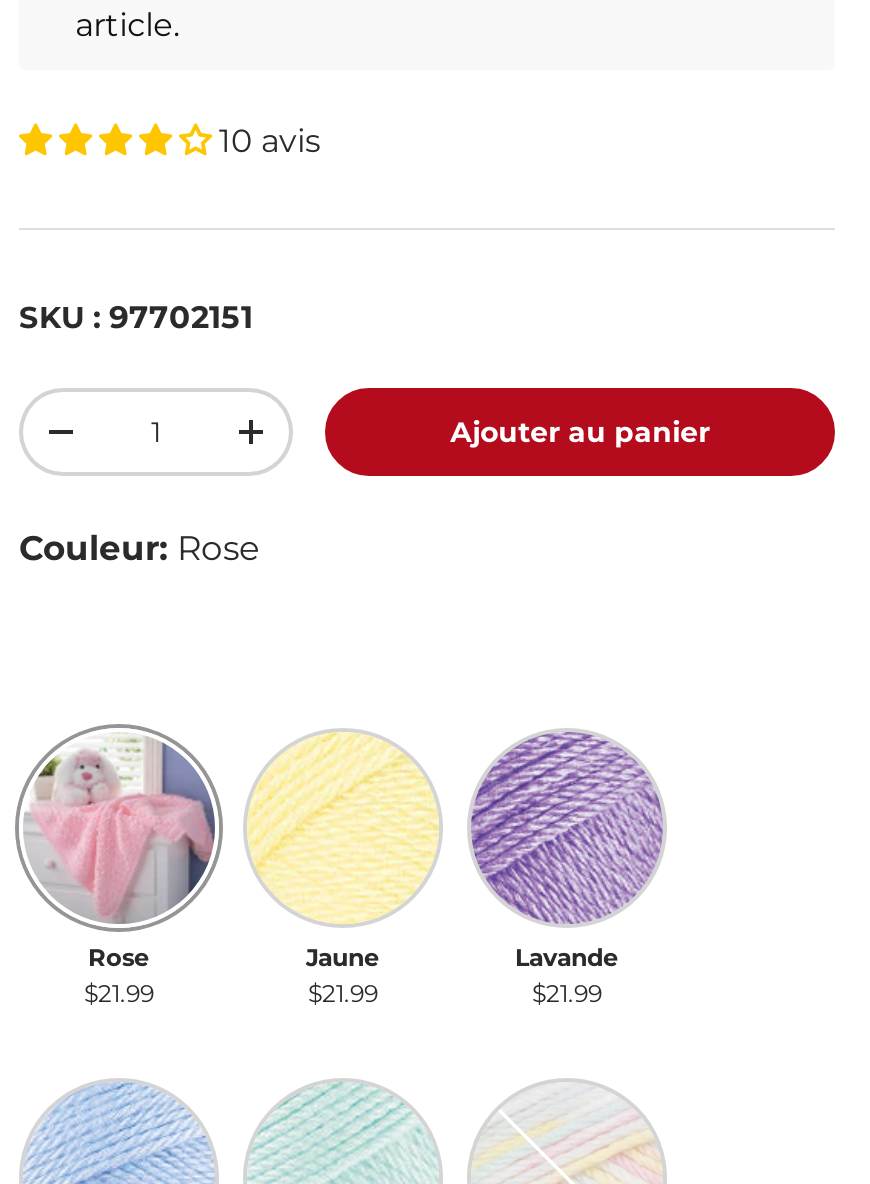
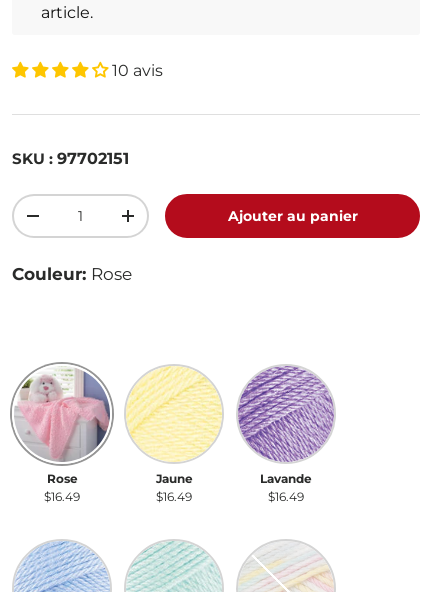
[84,978,154,1008] $21.99 -> [44,489,80,504] $16.49
[308,978,378,1008] $21.99 -> [156,489,192,504] $16.49
[532,978,602,1008] $21.99 -> [268,489,304,504] $16.49

